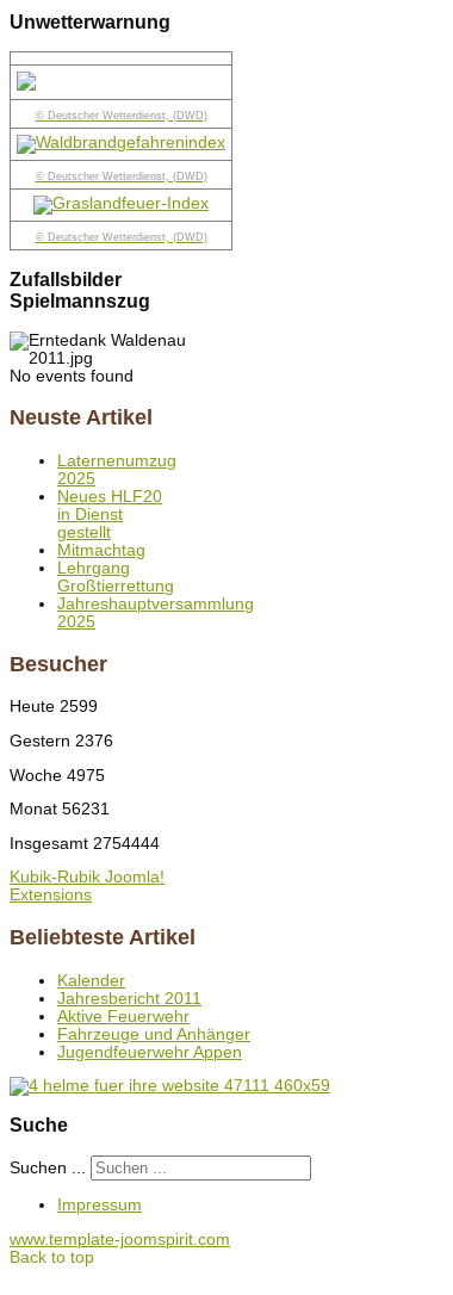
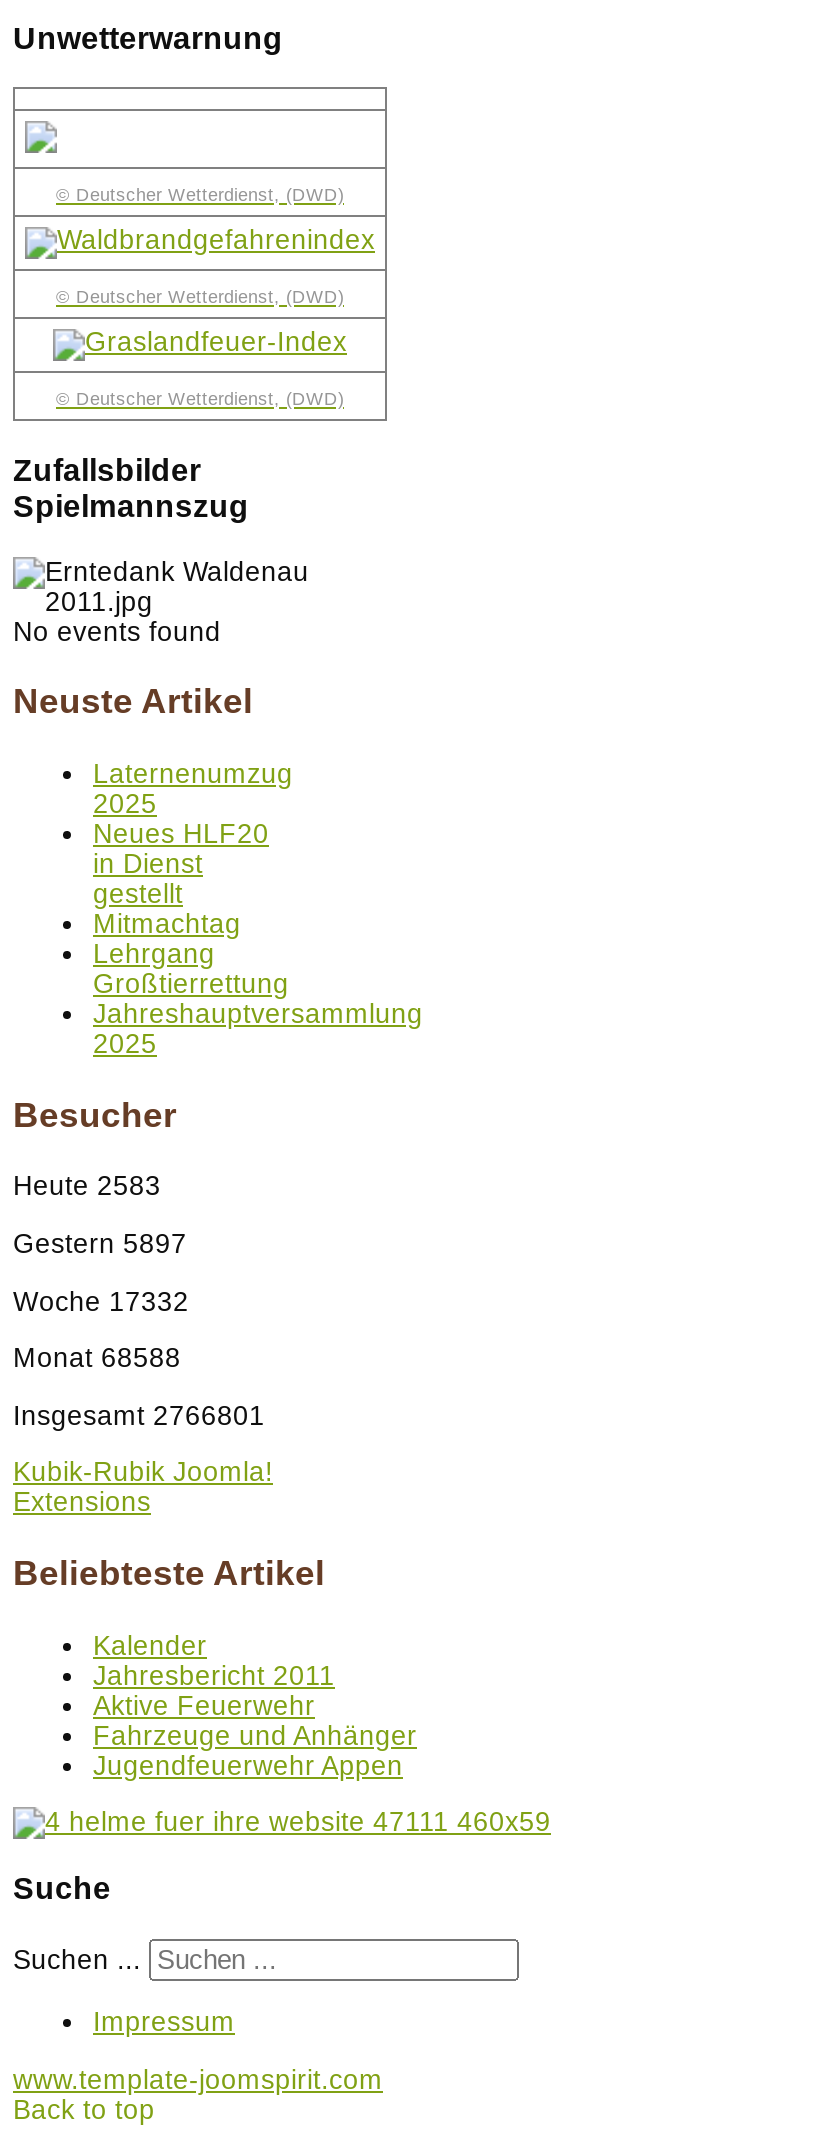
[10,698,98,716] Heute 2599 -> [13,1172,161,1202] Heute 2583
[10,732,113,750] Gestern 2376 -> [13,1229,187,1259] Gestern 5897
[10,766,105,784] Woche 4975 -> [13,1286,189,1316] Woche 17332
[10,800,110,818] Monat 56231 -> [13,1343,181,1373] Monat 68588
[10,834,160,852] Insgesamt 2754444 -> [13,1401,265,1431] Insgesamt 2766801

